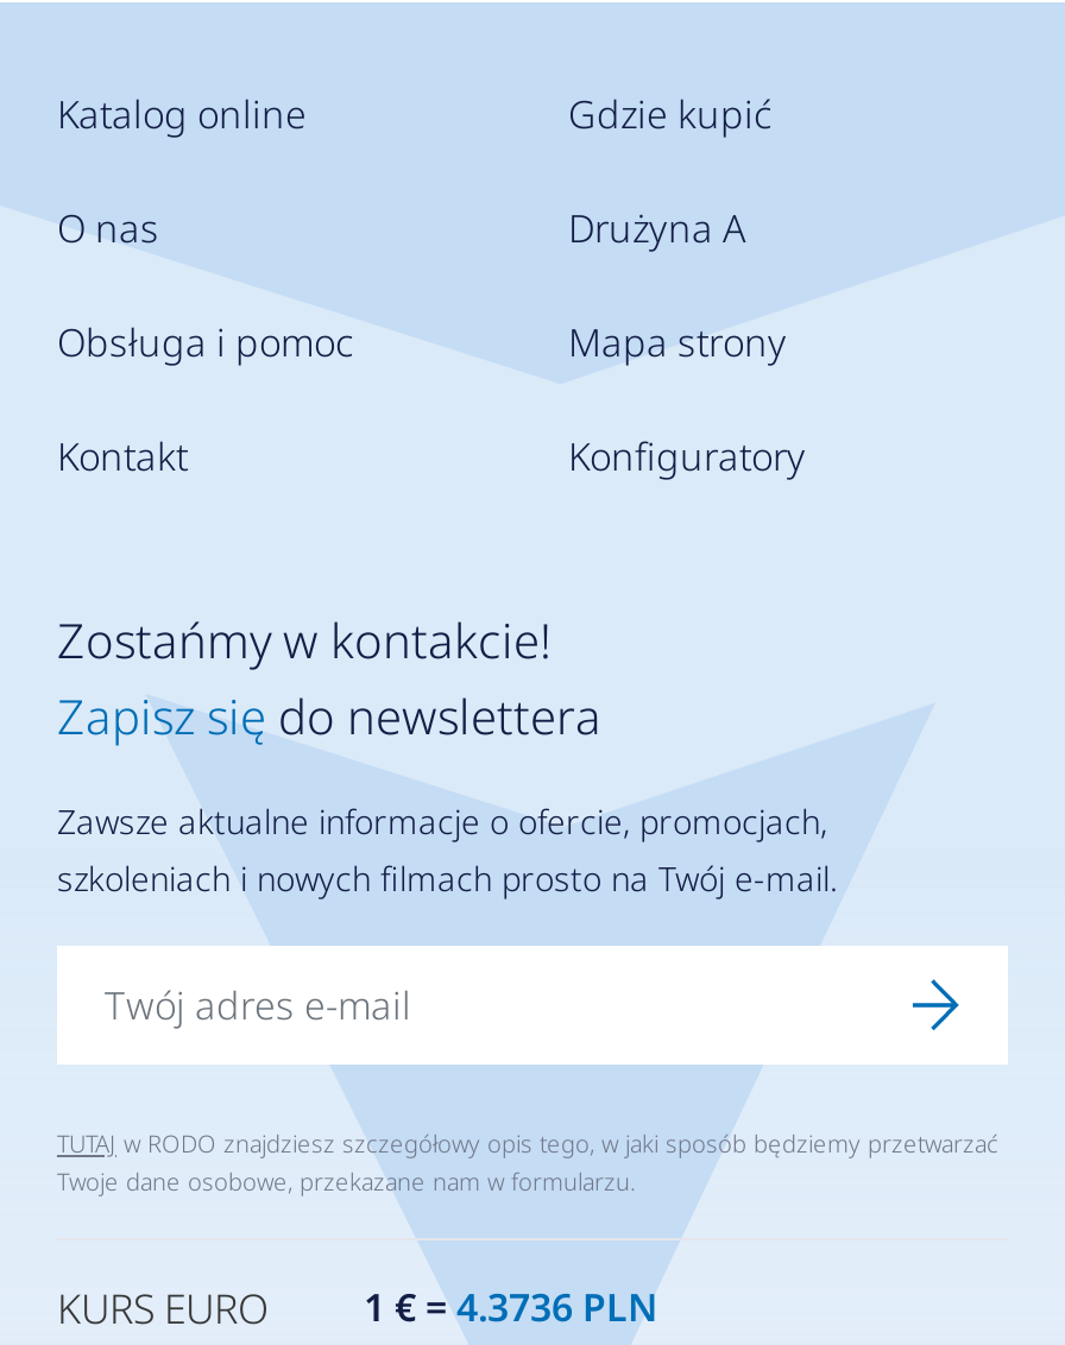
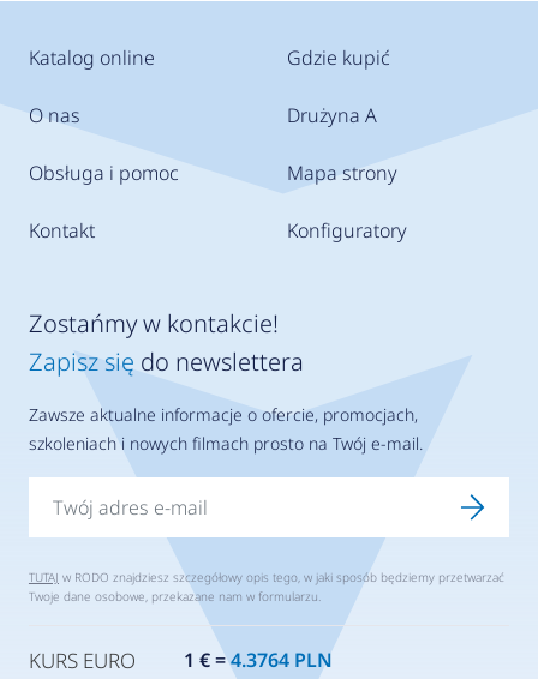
[57,1282,658,1336] KURS EURO 1 € = 4.3736 PLN -> [29,647,333,675] KURS EURO 1 € = 4.3764 PLN

